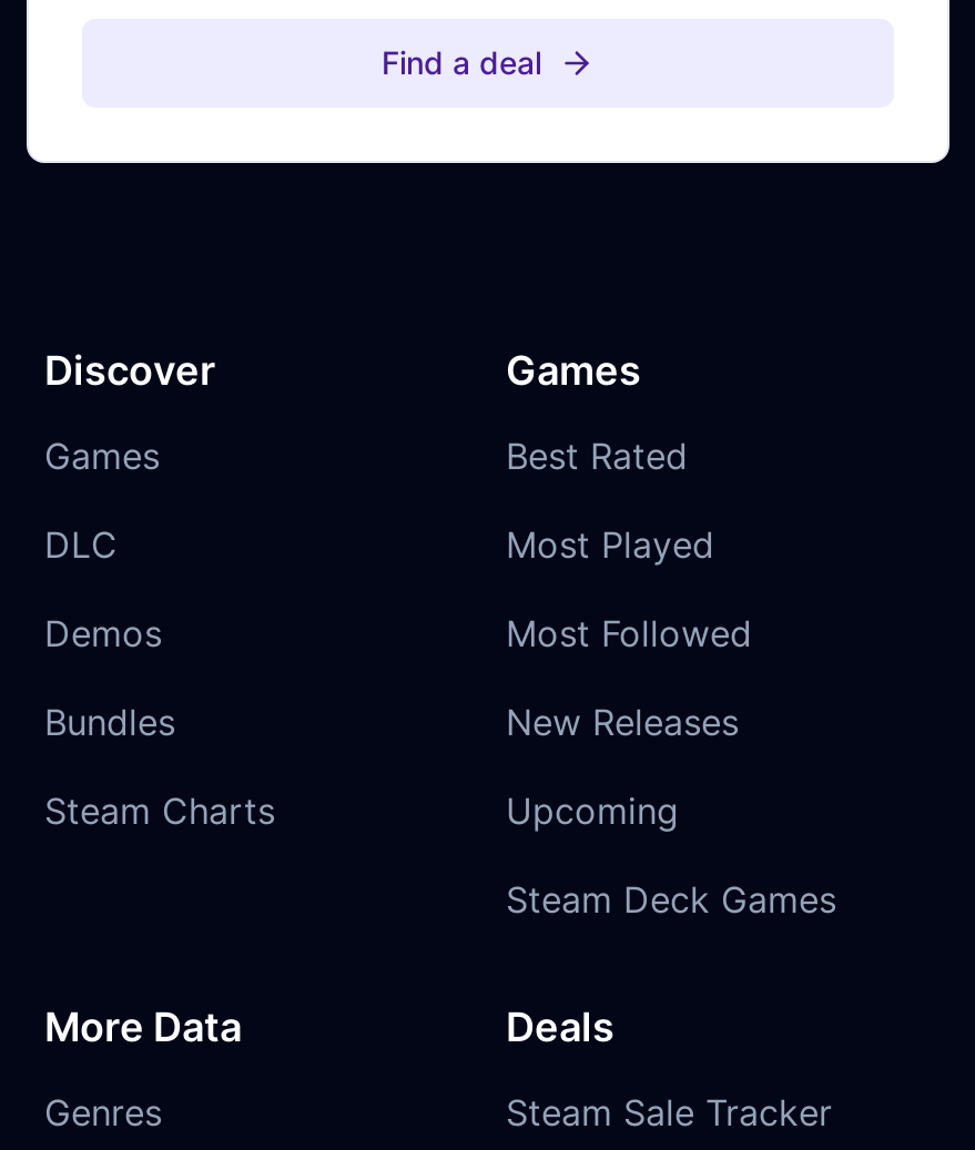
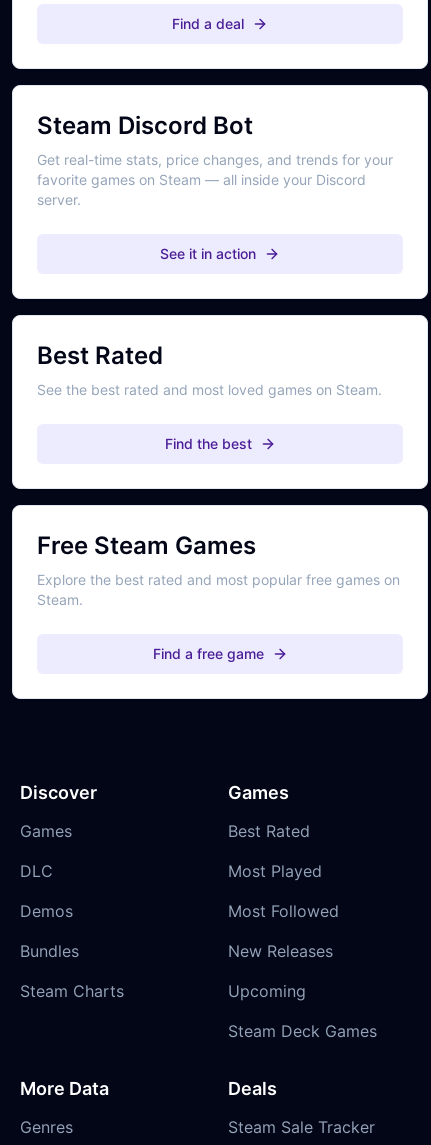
none -> [37,111,393,262] Steam Discord Bot | Get real-time stats, price changes, and trends for your | favorite games on Steam — all inside your Discord | server. | See it in action
none -> [37,341,382,452] Best Rated | See the best rated and most loved games on Steam. | Find the best
none -> [37,531,400,662] Free Steam Games | Explore the best rated and most popular free games on | Steam. | Find a free game

